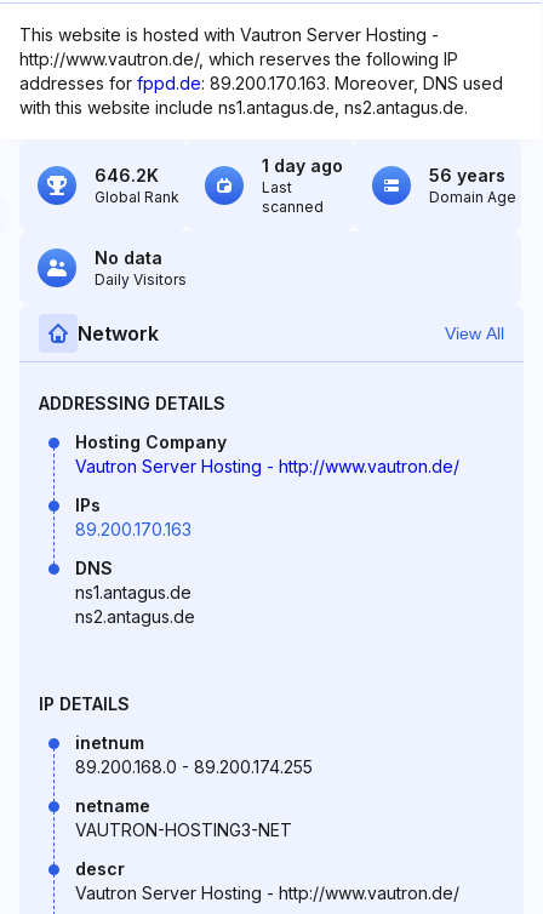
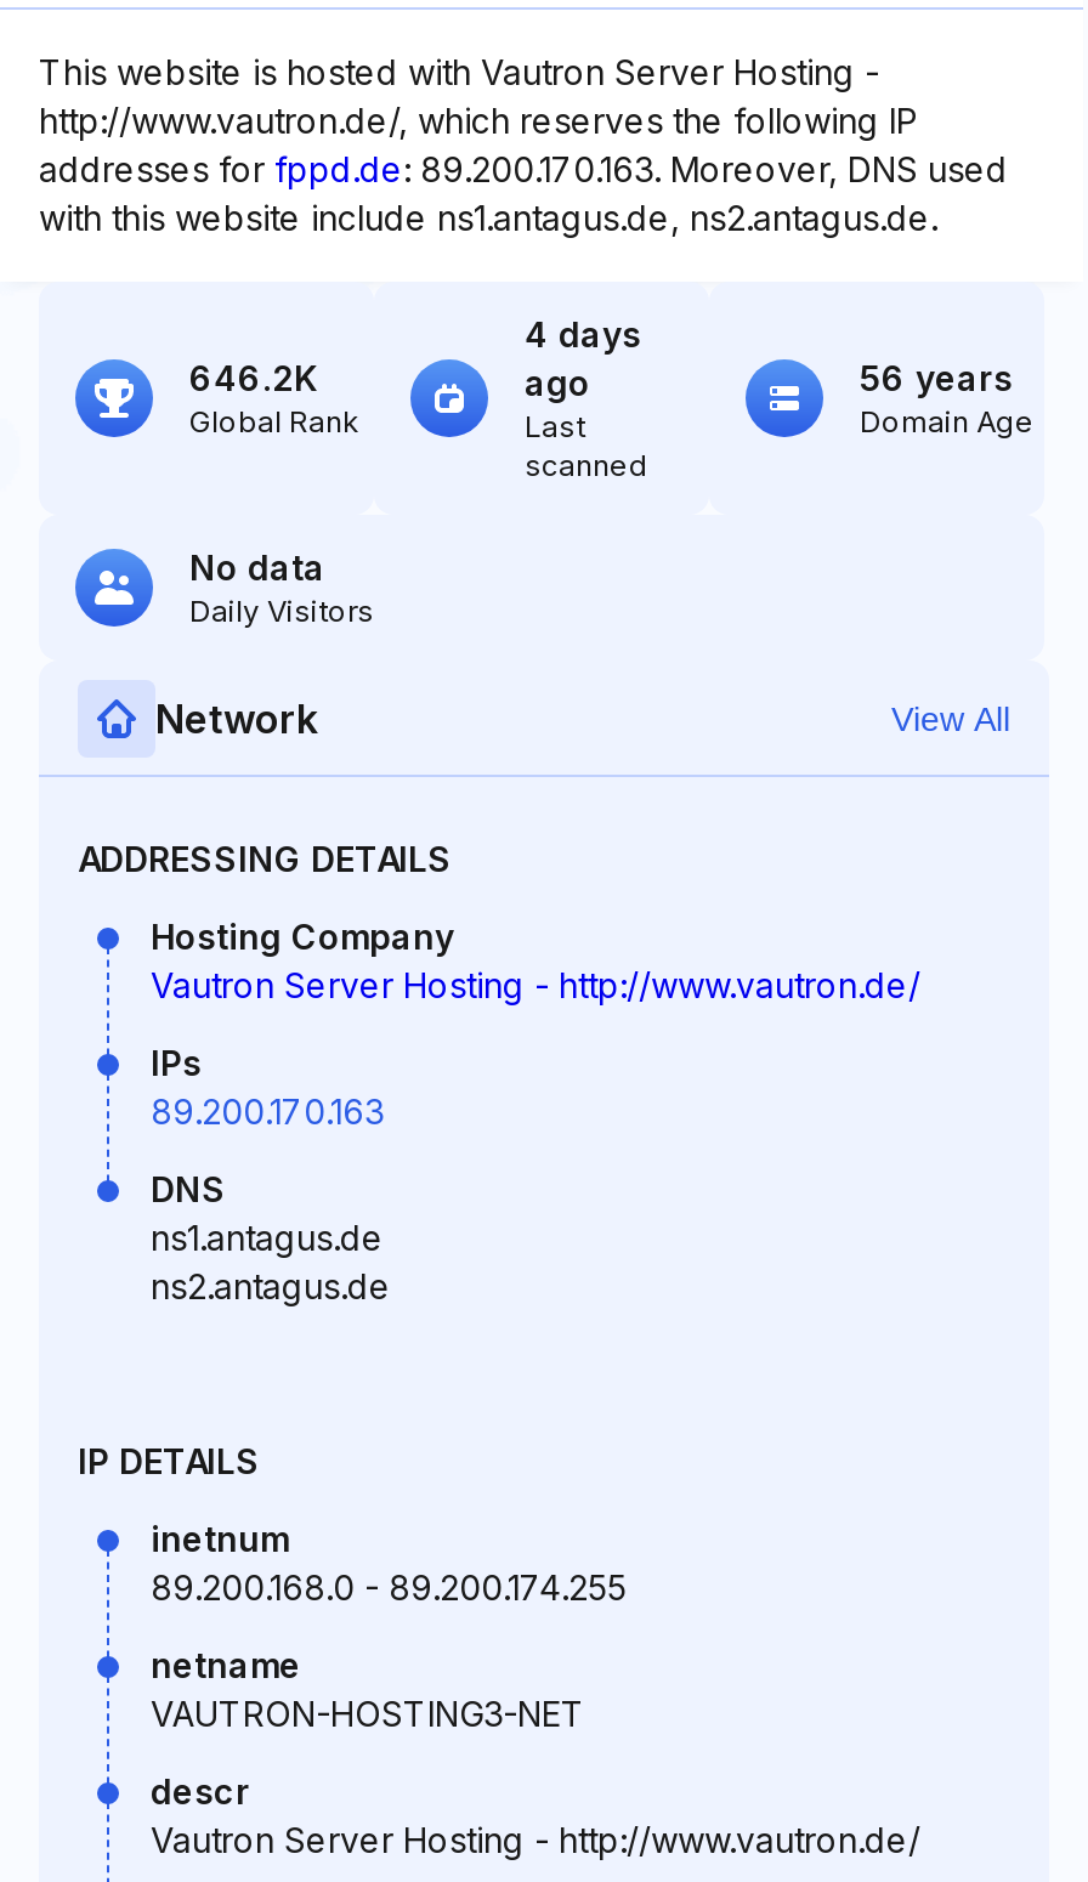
[262,155,343,176] 1 day ago -> [525,313,641,403] 4 days | ago

